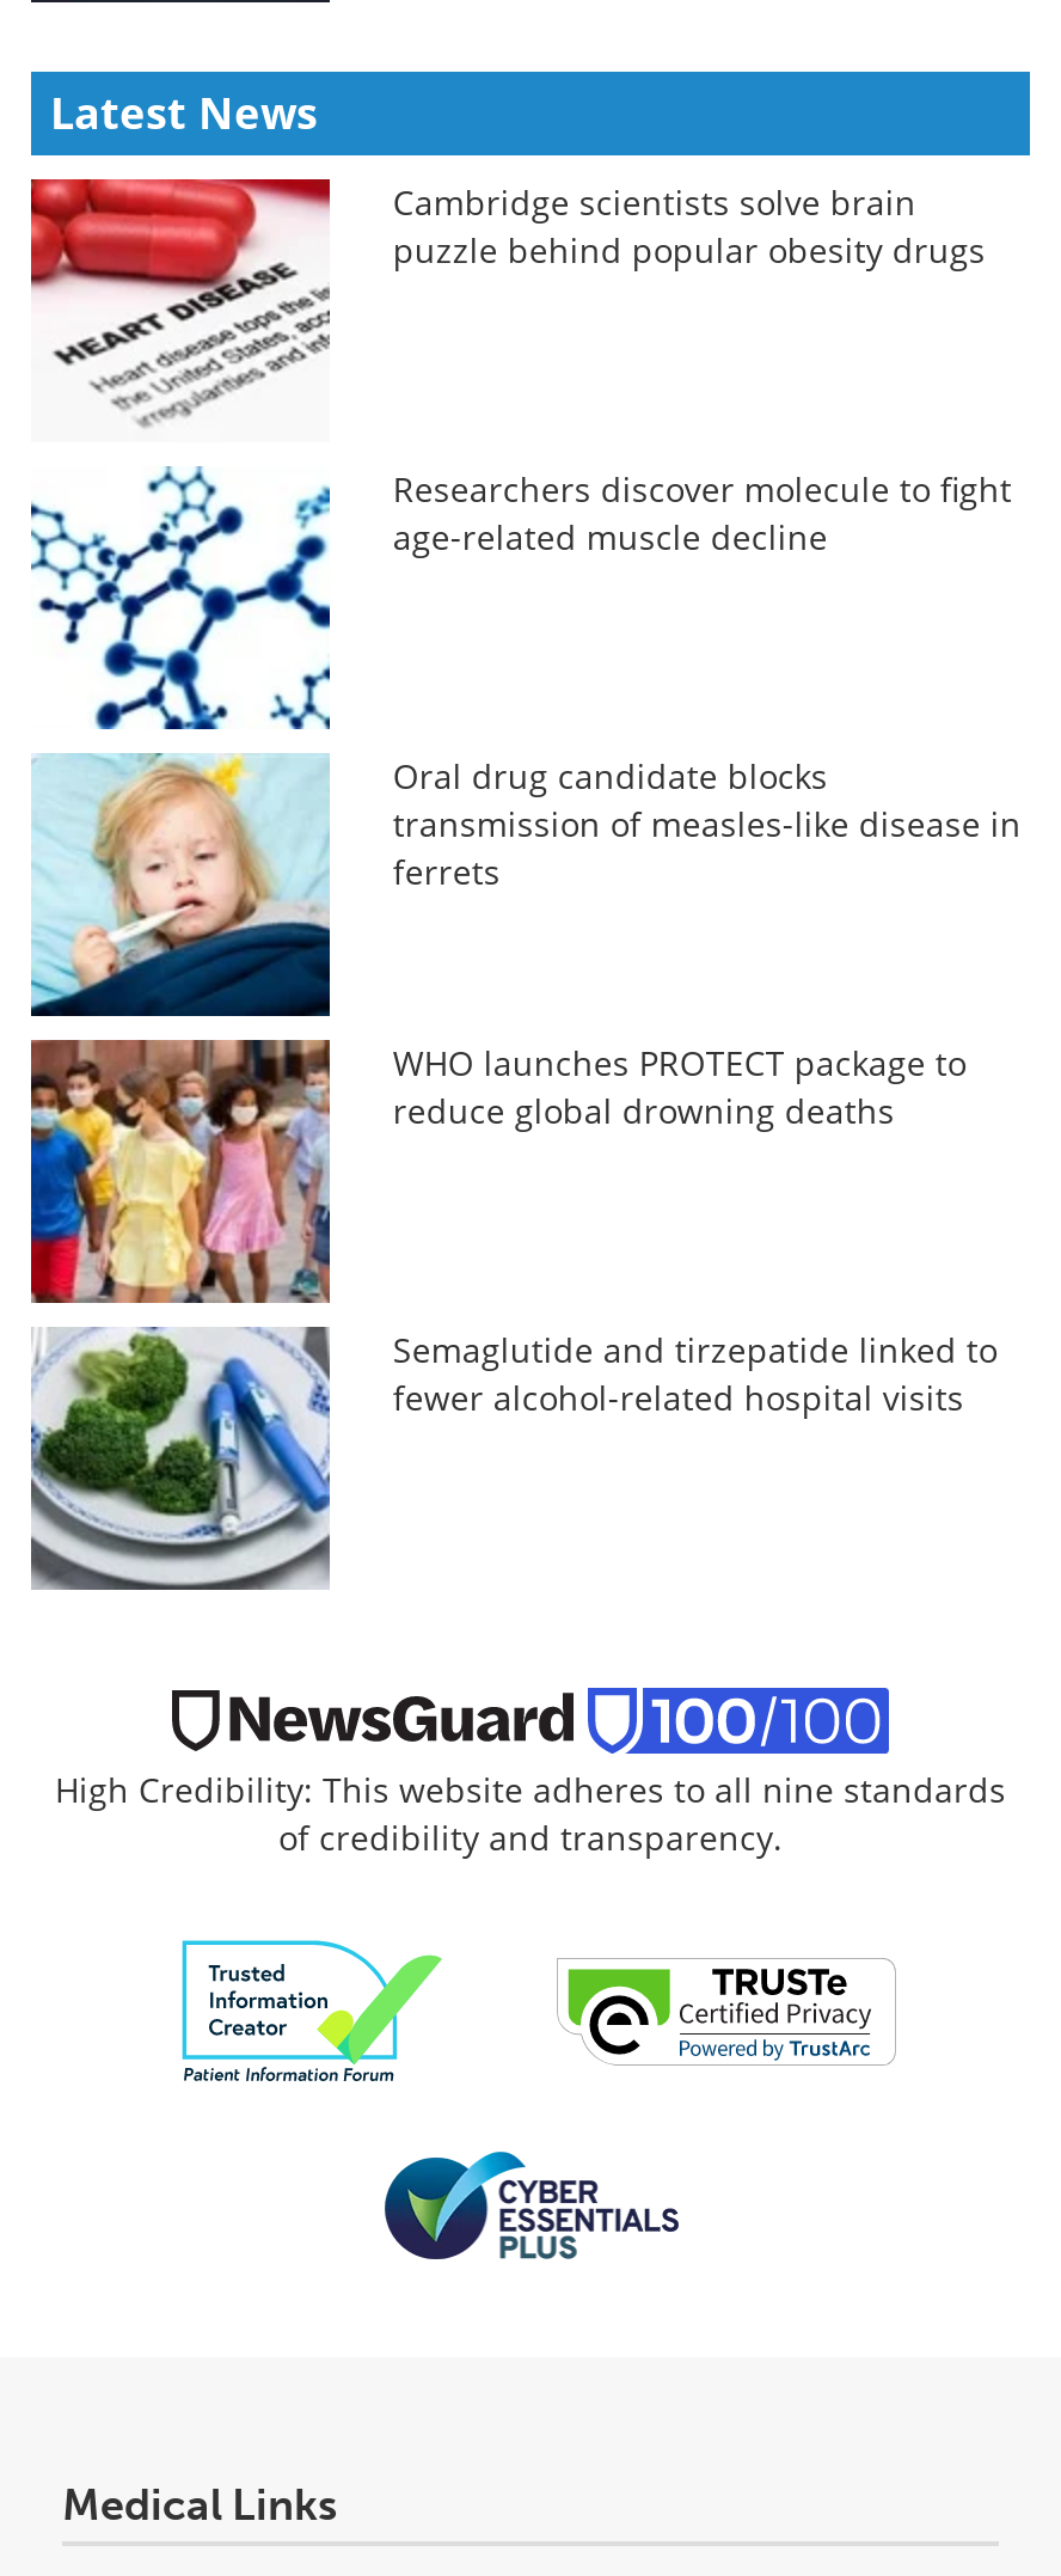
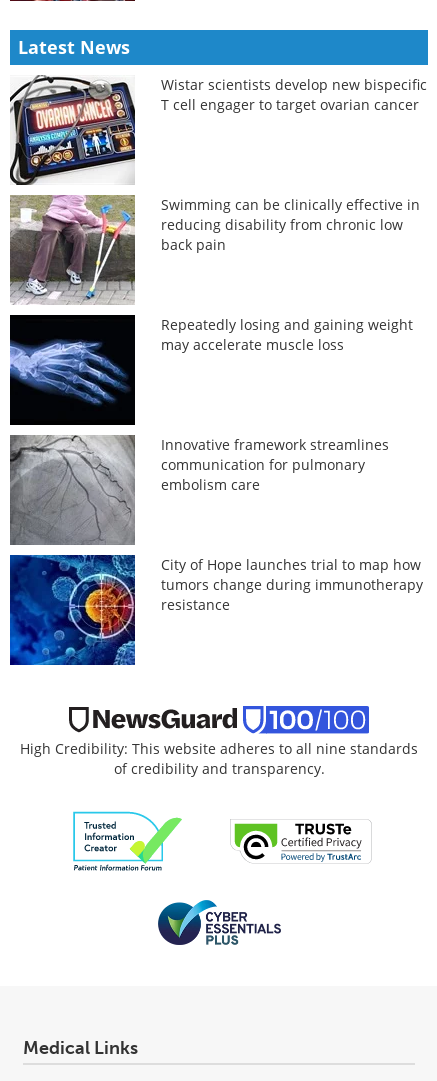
[29,177,985,442] [image] | Cambridge scientists solve brain | puzzle behind popular obesity drugs -> [9,75,427,186] [image] | Wistar scientists develop new bispecific | T cell engager to target ovarian cancer
[29,466,1012,732] [image] | Researchers discover molecule to fight | age-related muscle decline -> [9,194,420,305] [image] | Swimming can be clinically effective in | reducing disability from chronic low | back pain
[29,753,1021,1016] [image] | Oral drug candidate blocks | transmission of measles-like disease in | ferrets -> [9,314,413,425] [image] | Repeatedly losing and gaining weight | may accelerate muscle loss
[29,1040,966,1305] [image] | WHO launches PROTECT package to | reduce global drowning deaths -> [9,435,389,545] [image] | Innovative framework streamlines | communication for pulmonary | embolism care
[29,1327,997,1592] [image] | Semaglutide and tirzepatide linked to | fewer alcohol-related hospital visits -> [9,554,423,666] [image] | City of Hope launches trial to map how | tumors change during immunotherapy | resistance

